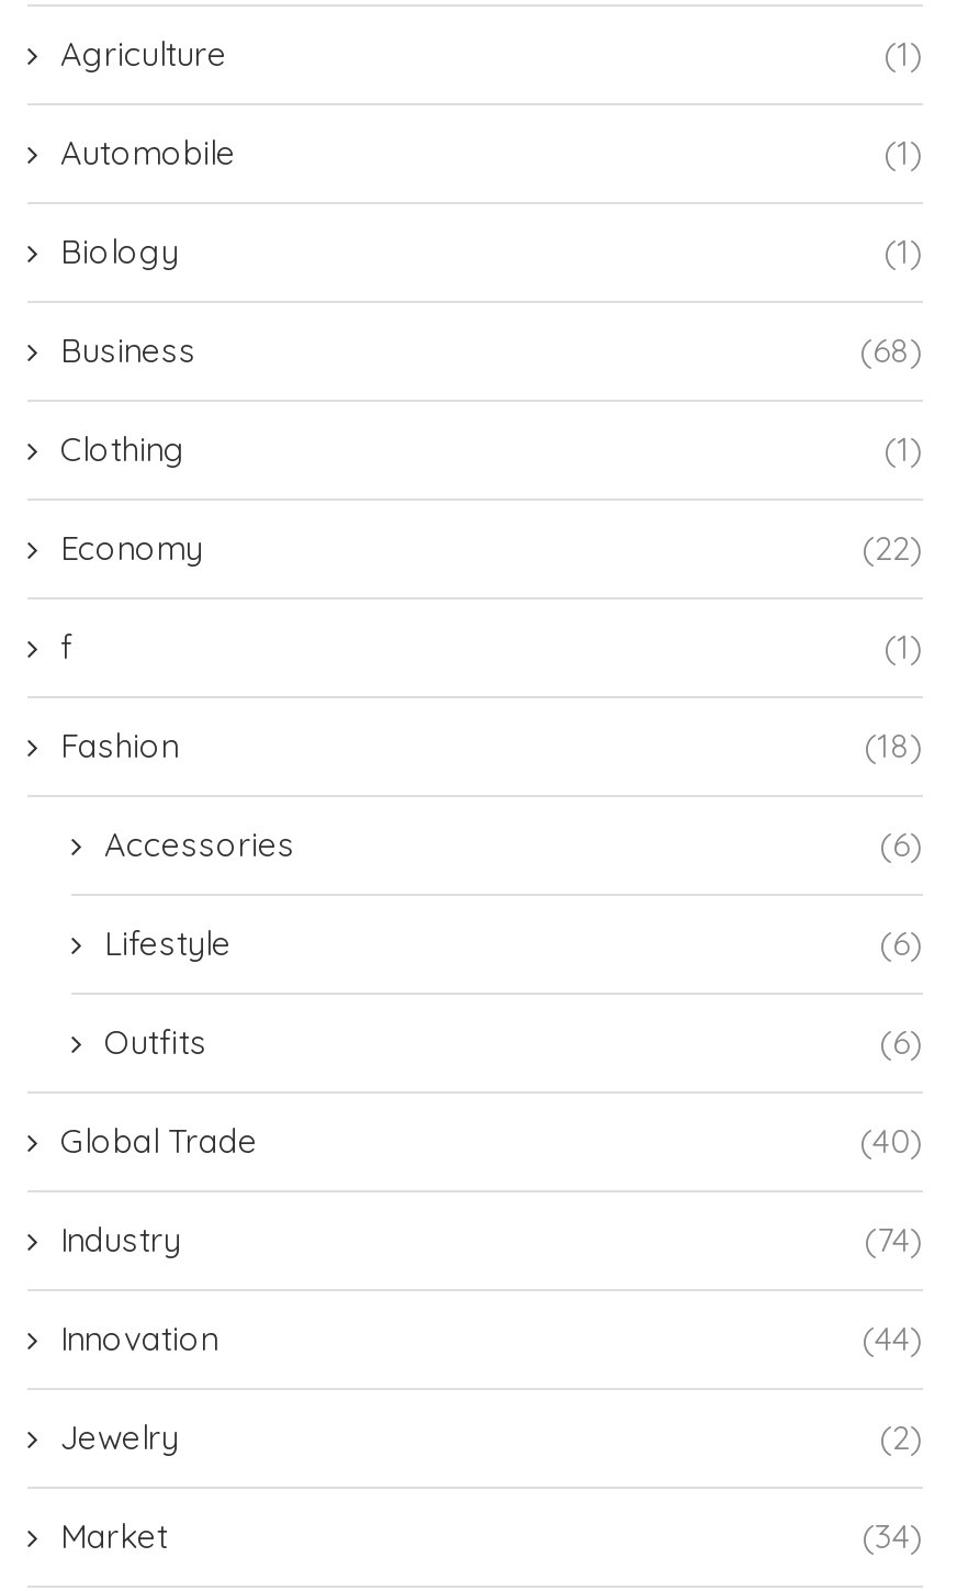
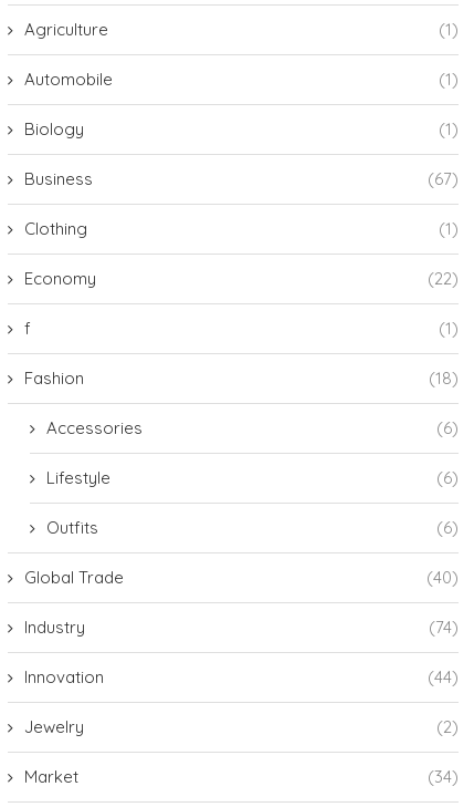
[859,330,923,372] (68) -> [428,169,459,190] (67)

